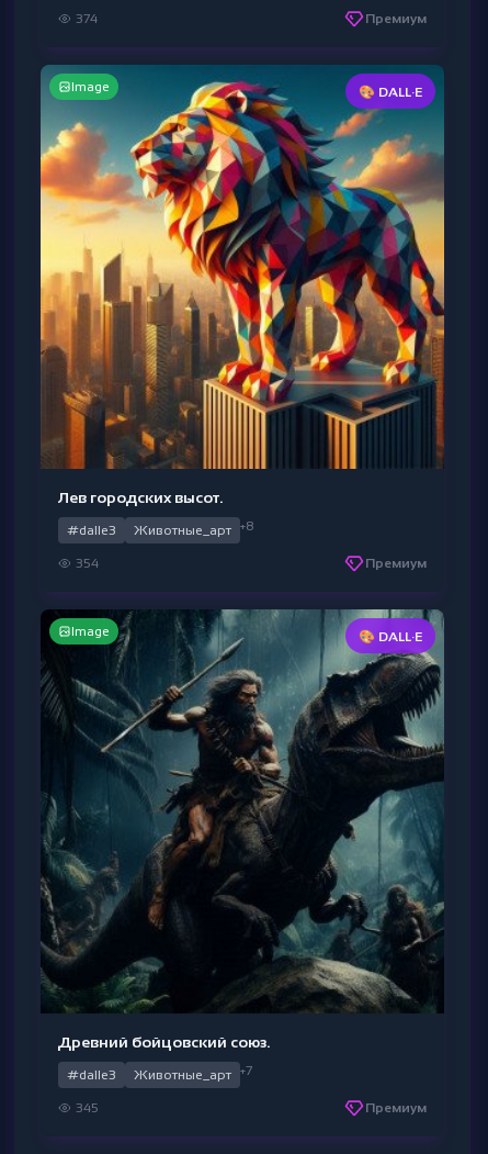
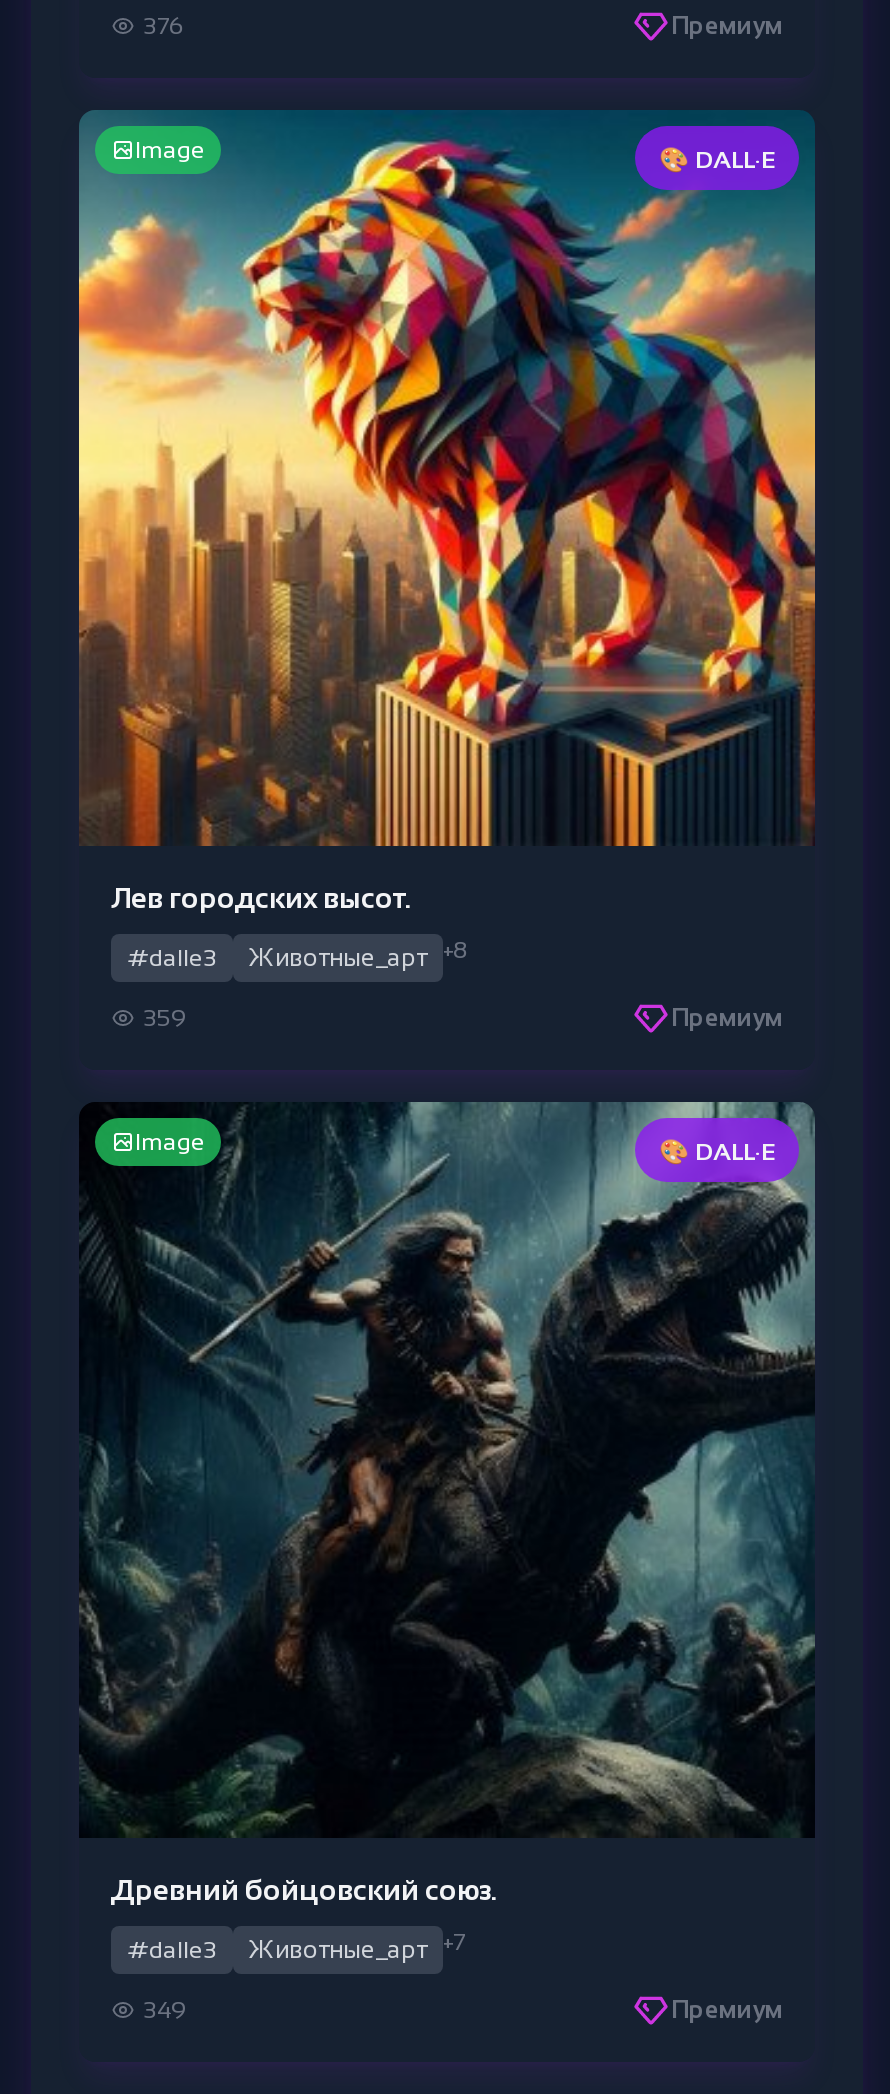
[76,11,98,27] 374 -> [143,13,183,41] 376
[76,556,99,571] 354 -> [143,1005,185,1033] 359
[76,1101,99,1116] 345 -> [143,1997,185,2025] 349

